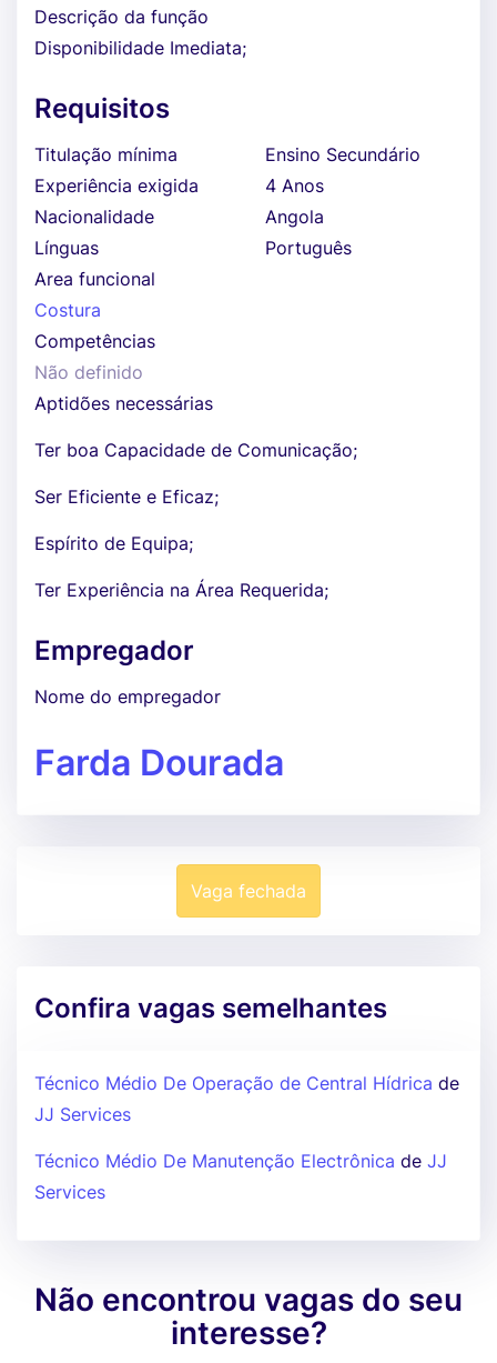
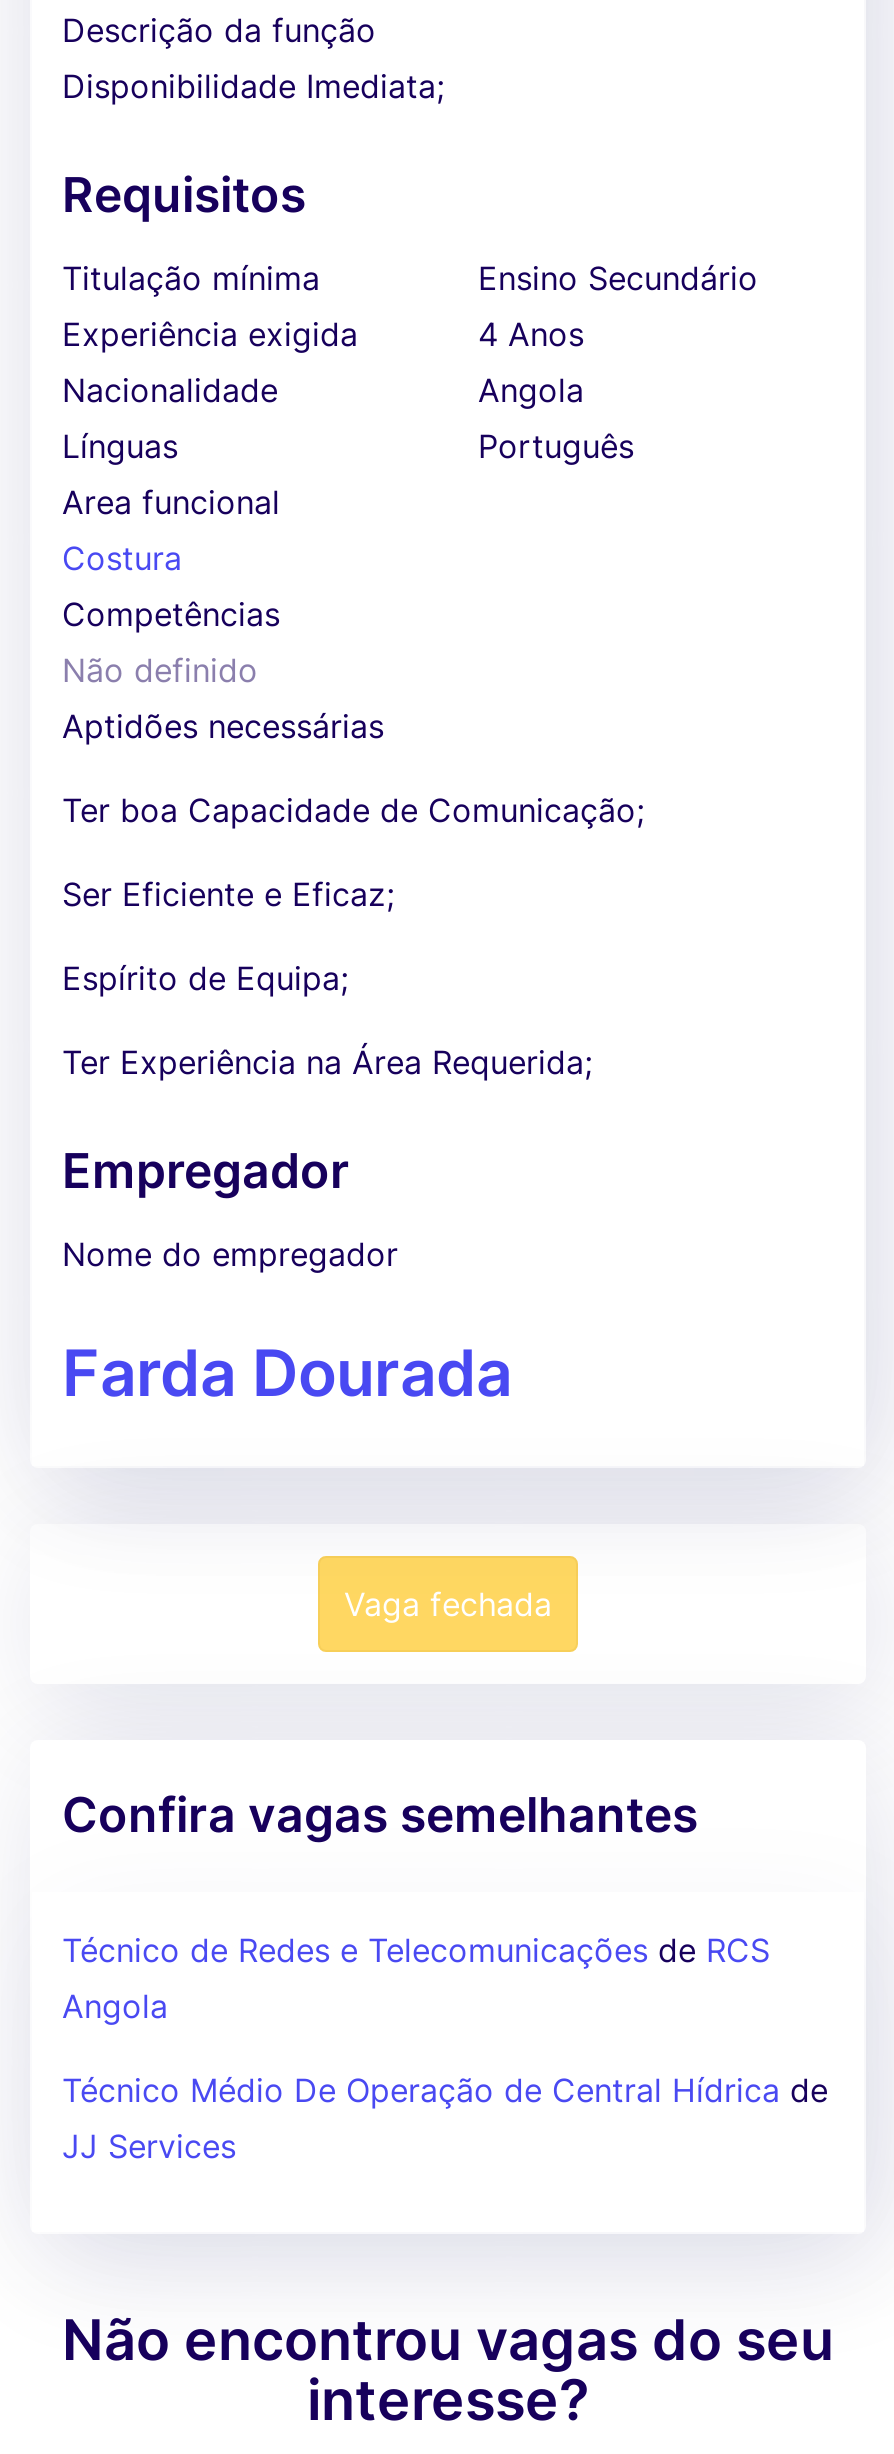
none -> [62,1930,770,2026] Técnico de Redes e Telecomunicações de RCS | Angola
moved [34,1072,459,1125] -> [62,2070,828,2166]: Técnico Médio De Operação de Central Hídrica de | JJ Services
[34,1150,447,1203] Técnico Médio De Manutenção Electrônica de JJ | Services -> none

